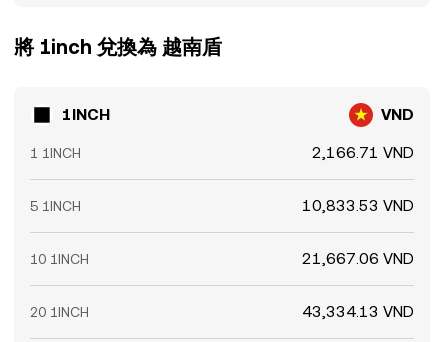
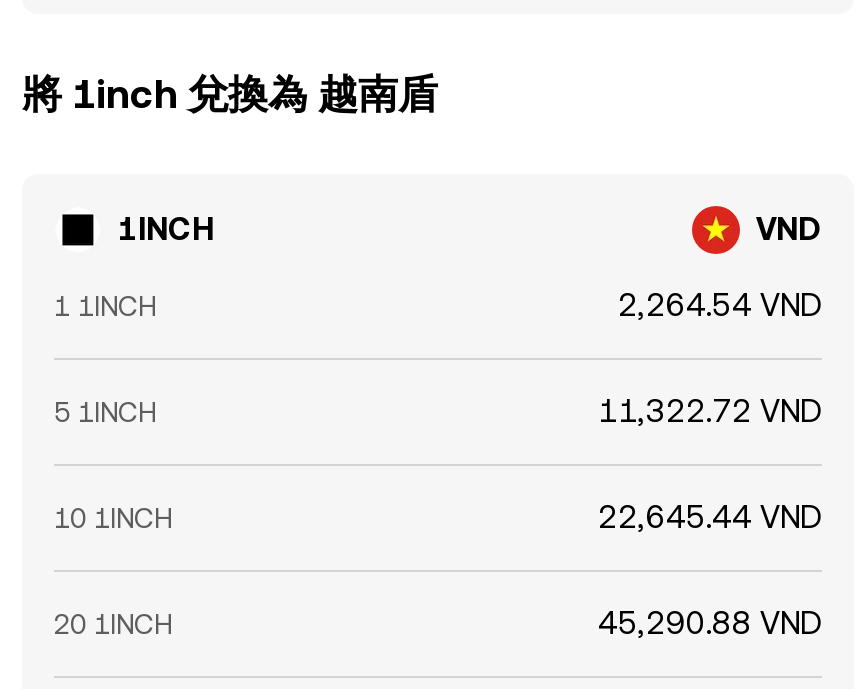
[312,143,414,162] 2,166.71 VND -> [618,286,822,324] 2,264.54 VND
[302,196,414,215] 10,833.53 VND -> [598,392,822,430] 11,322.72 VND
[302,249,414,268] 21,667.06 VND -> [598,498,822,536] 22,645.44 VND
[302,302,414,321] 43,334.13 VND -> [598,604,822,642] 45,290.88 VND

